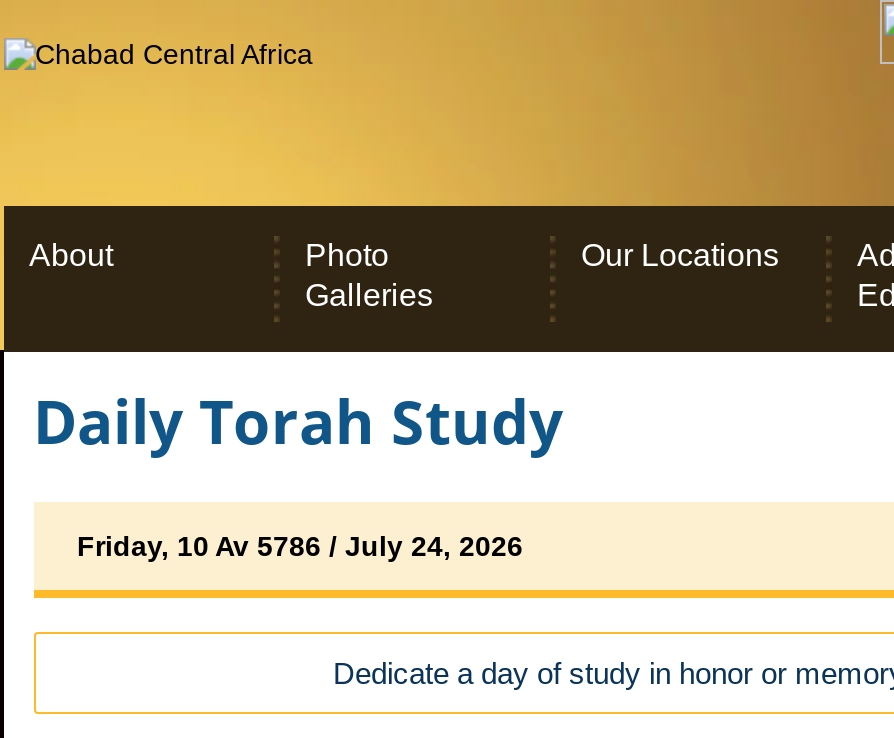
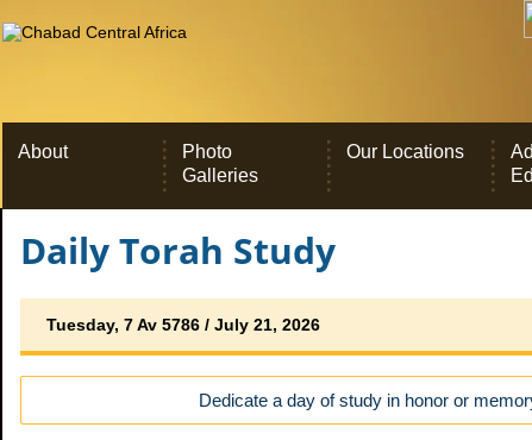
[77,530,523,562] Friday, 10 Av 5786 / July 24, 2026 -> [46,315,320,334] Tuesday, 7 Av 5786 / July 21, 2026

